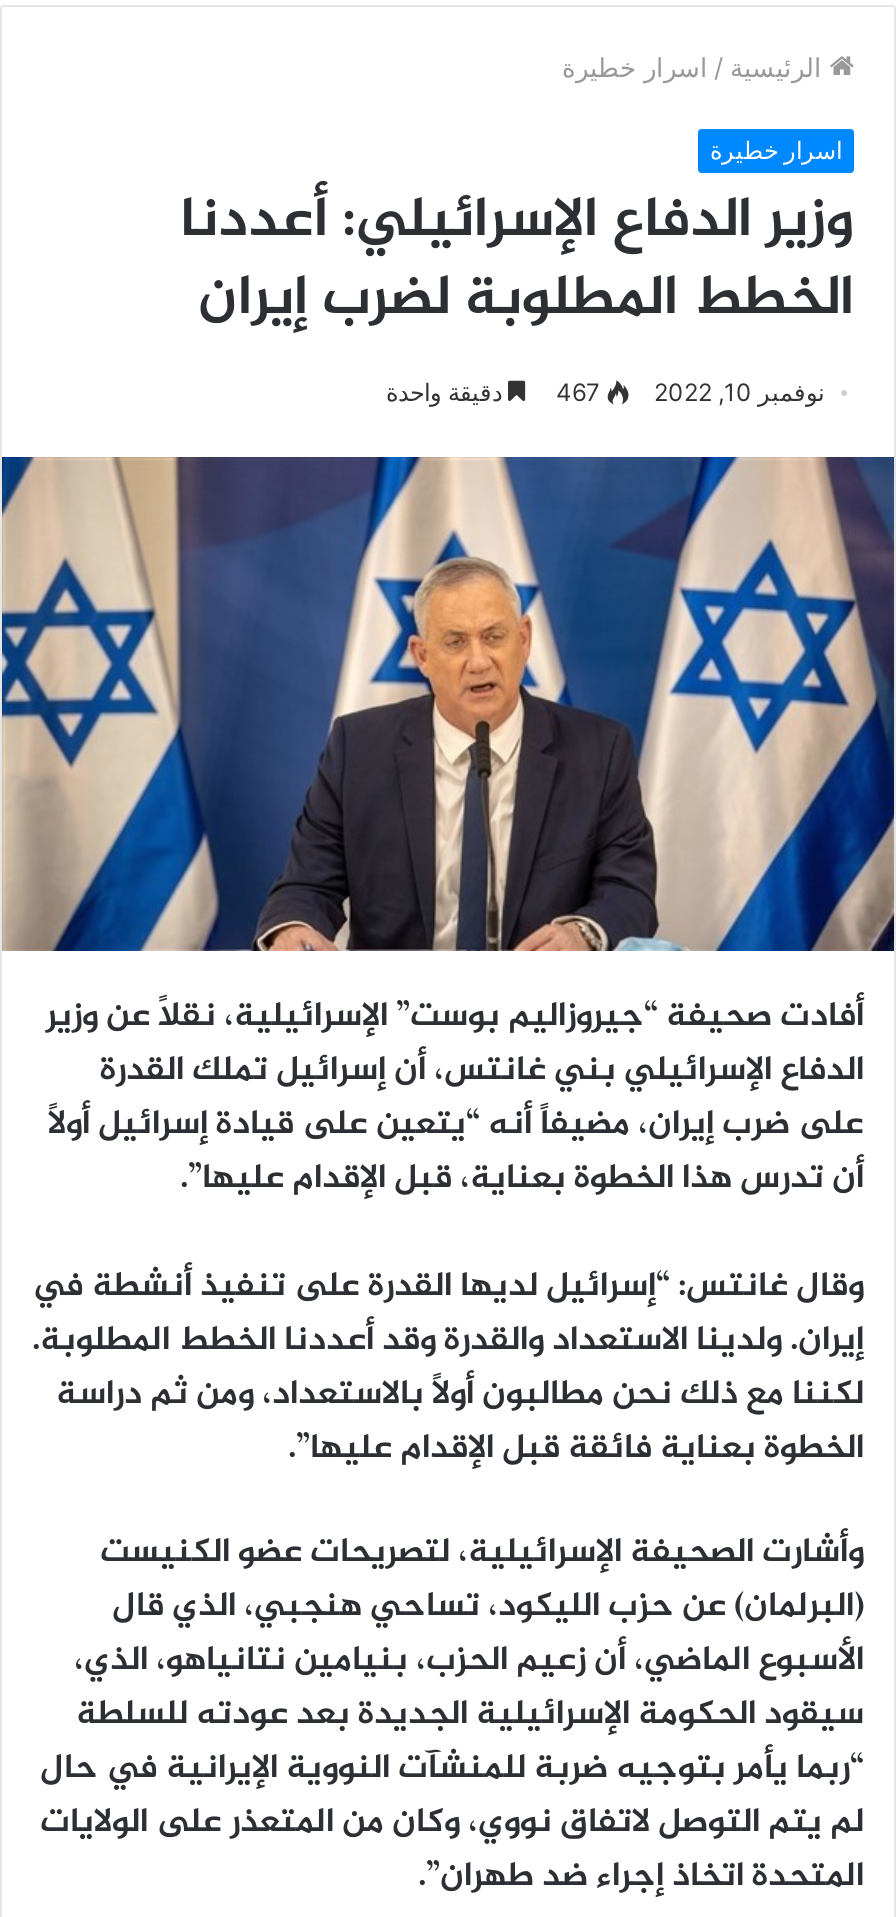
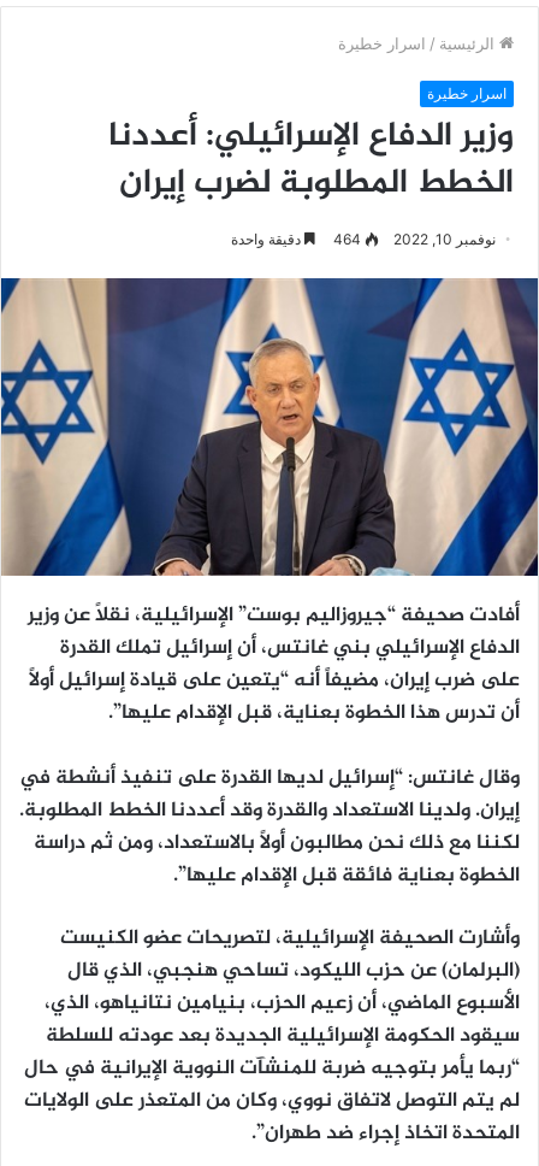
[386,377,600,407] 467 دقيقة واحدة -> [231,230,361,248] 464 دقيقة واحدة

